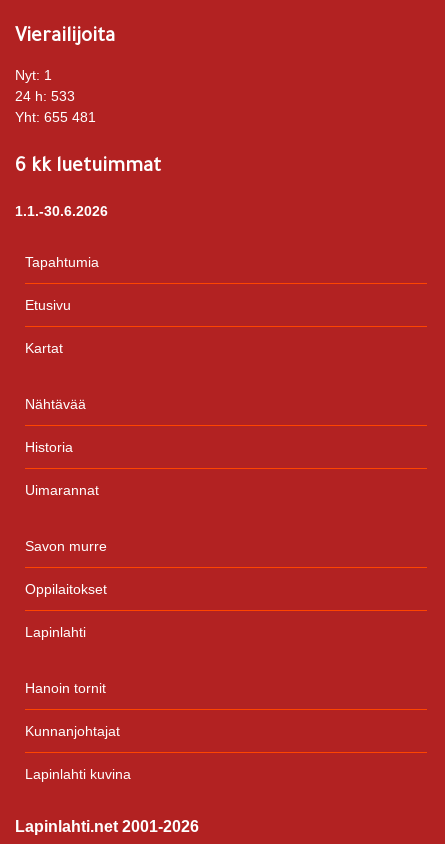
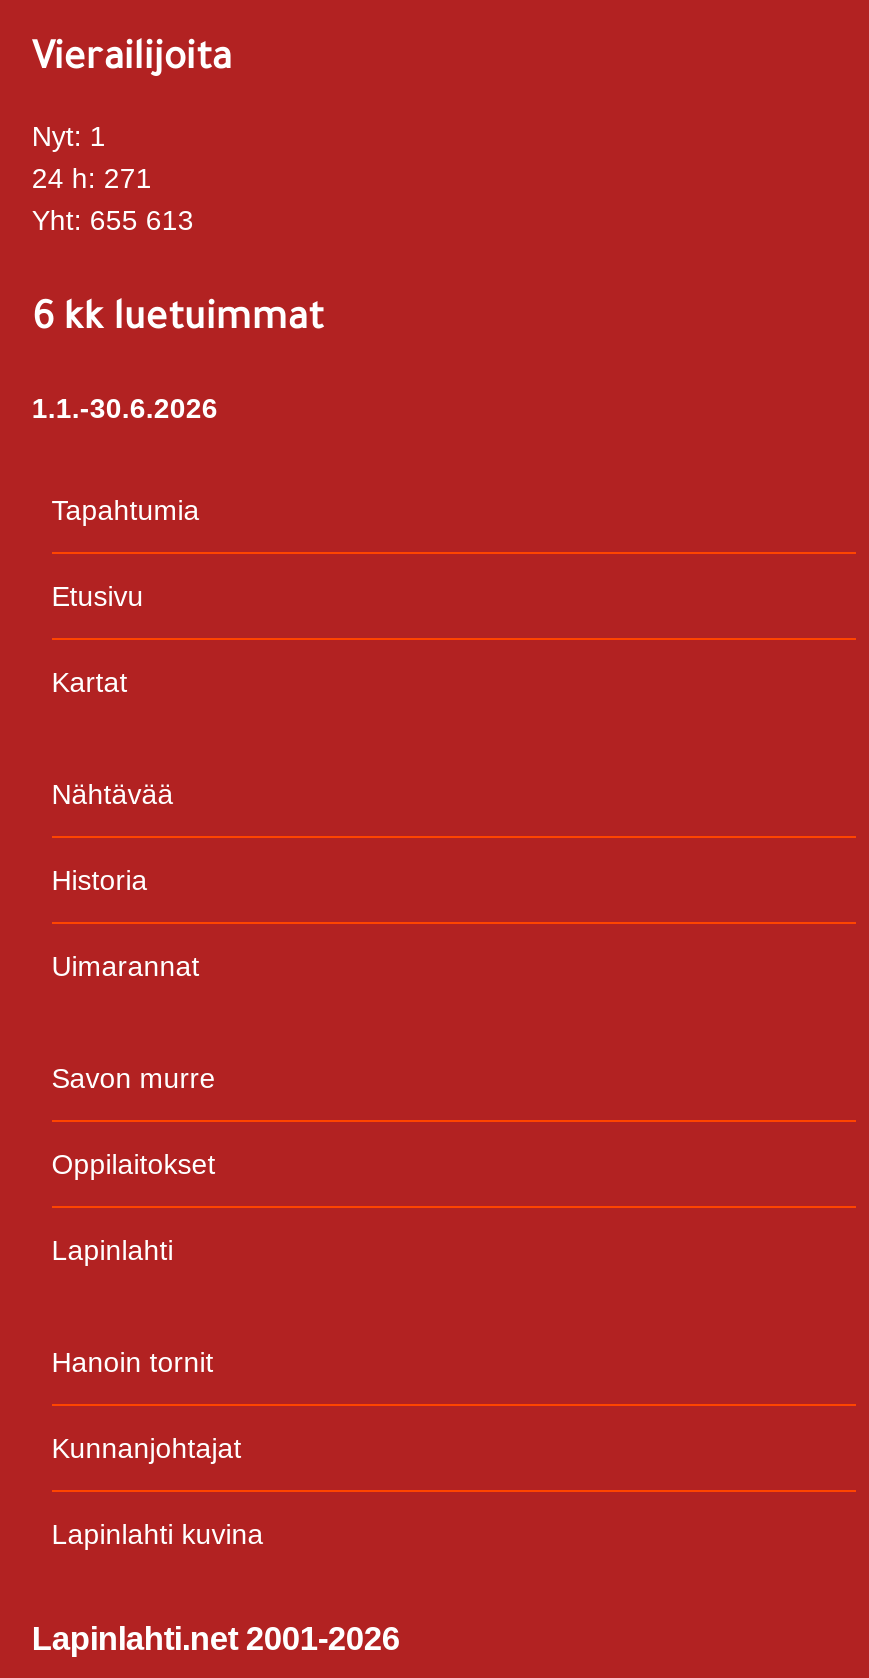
[15,88,75,104] 24 h: 533 -> [32,162,152,194] 24 h: 271
[15,109,96,125] Yht: 655 481 -> [32,204,194,236] Yht: 655 613

